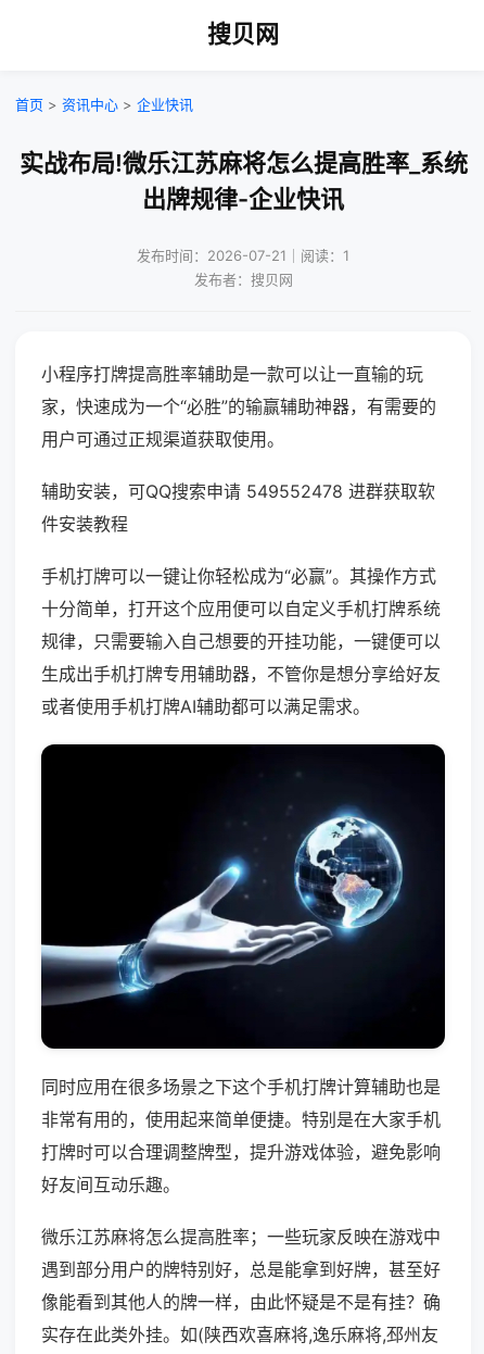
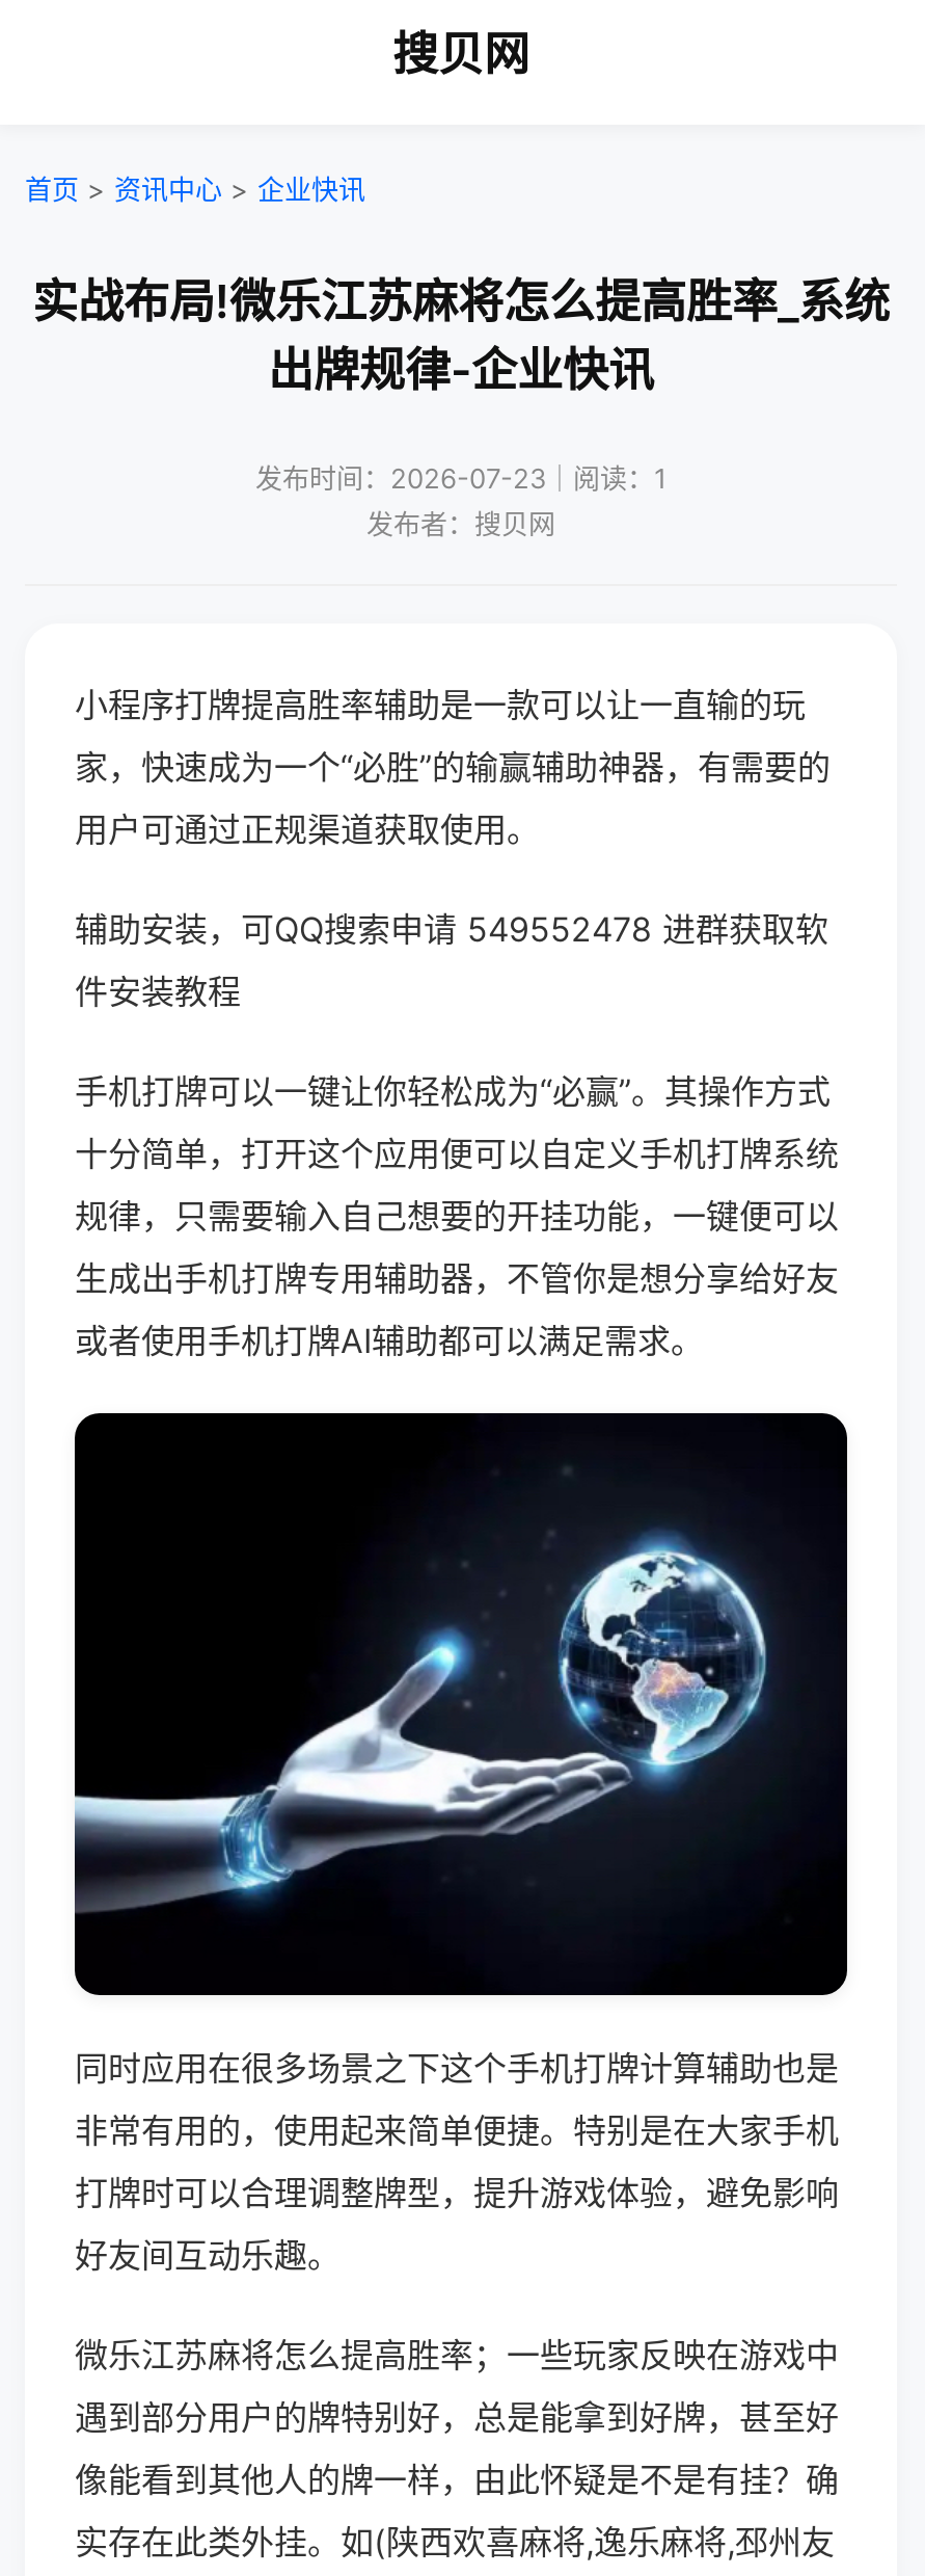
[137,247,349,264] 发布时间：2026-07-21｜阅读：1 -> [255,461,666,495] 发布时间：2026-07-23｜阅读：1

